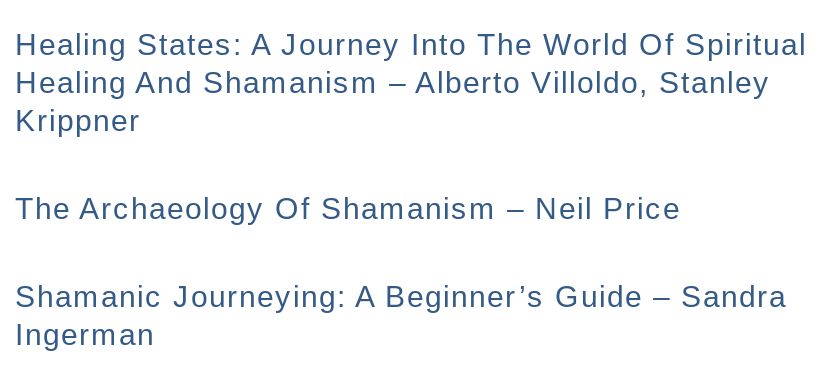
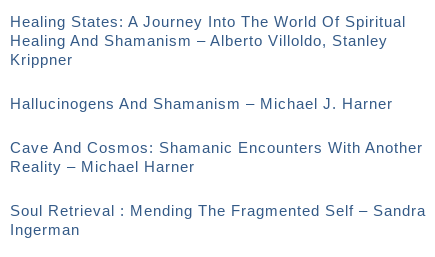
[15,191,787,313] The Archaeology Of Shamanism – Neil Price | Shamanic Journeying: A Beginner’s Guide – Sandra -> [10,95,426,219] Hallucinogens And Shamanism – Michael J. Harner | Cave And Cosmos: Shamanic Encounters With Another | Reality – Michael Harner | Soul Retrieval : Mending The Fragmented Self – Sandra

